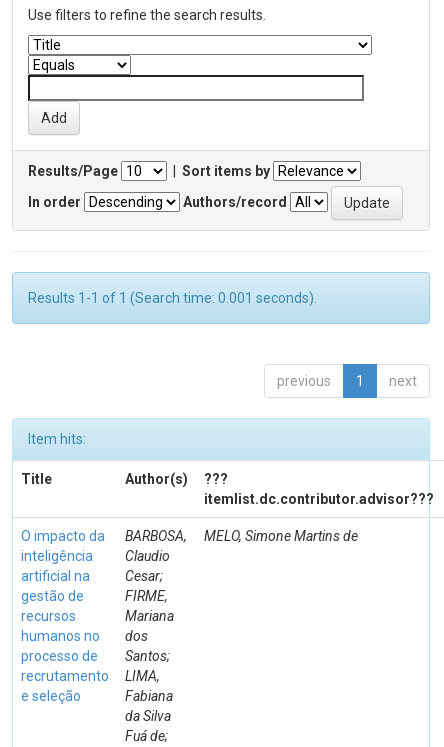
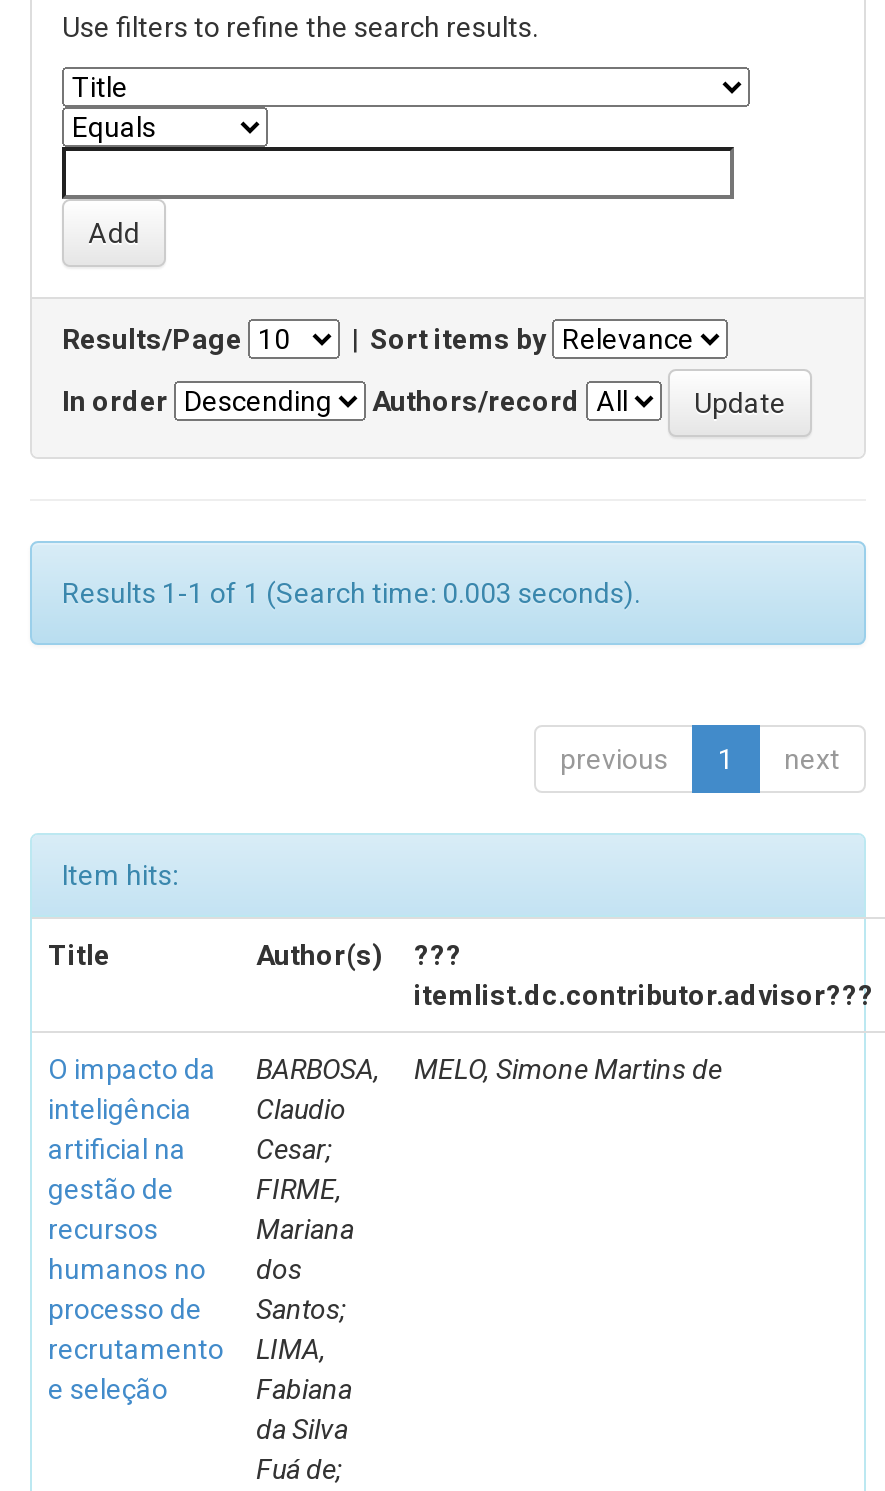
[28,290,317,306] Results 1-1 of 1 (Search time: 0.001 seconds). -> [62,577,640,609] Results 1-1 of 1 (Search time: 0.003 seconds).

